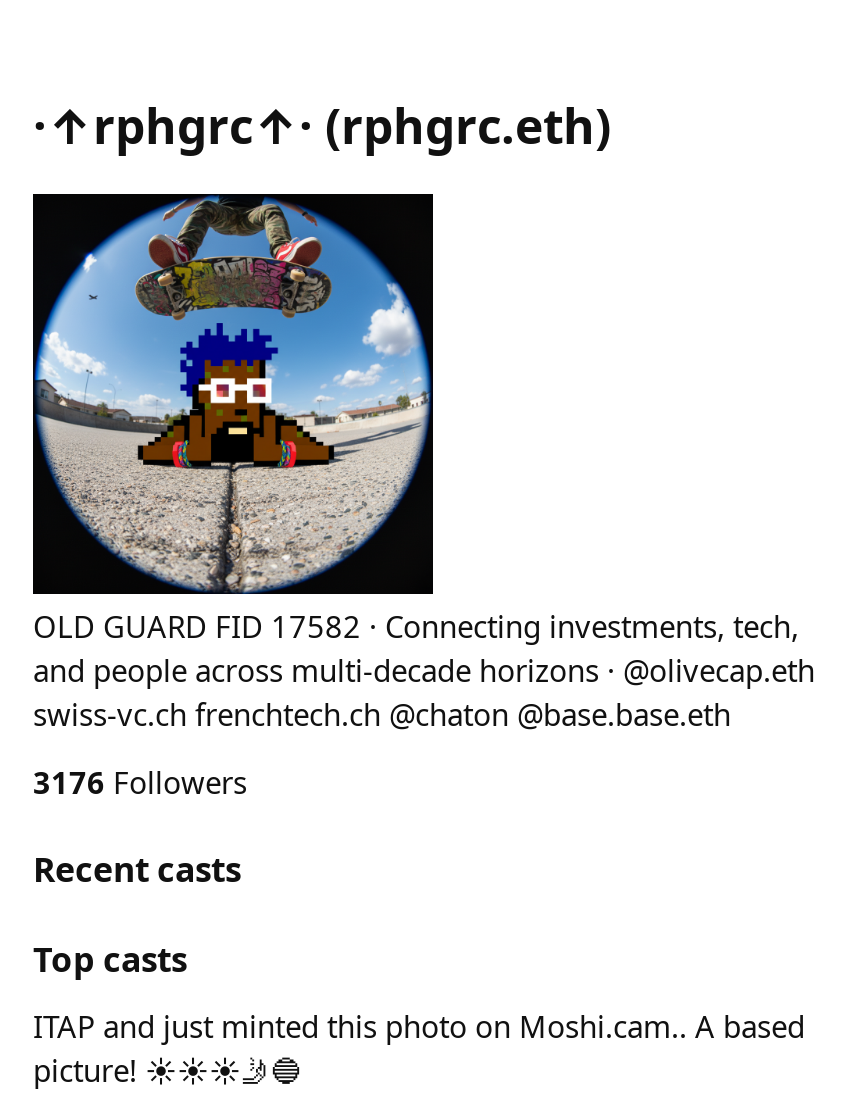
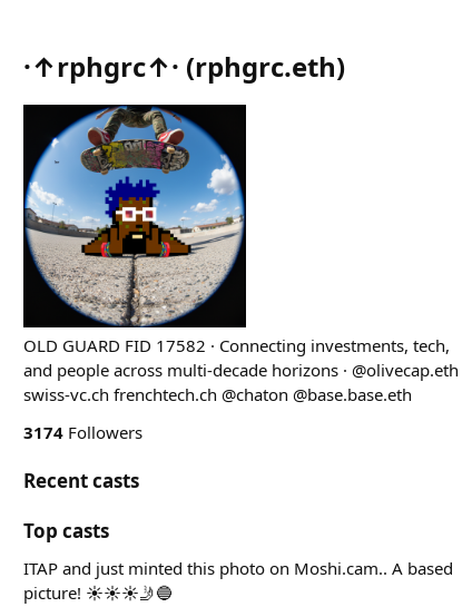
[33,762,247,802] 3176 Followers -> [23,421,142,443] 3174 Followers

